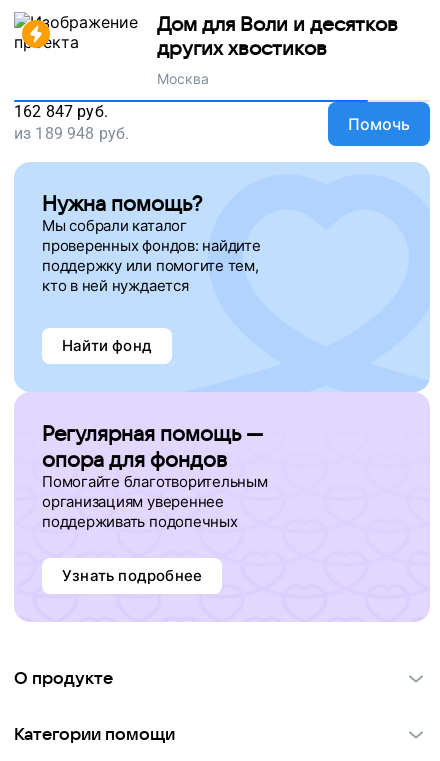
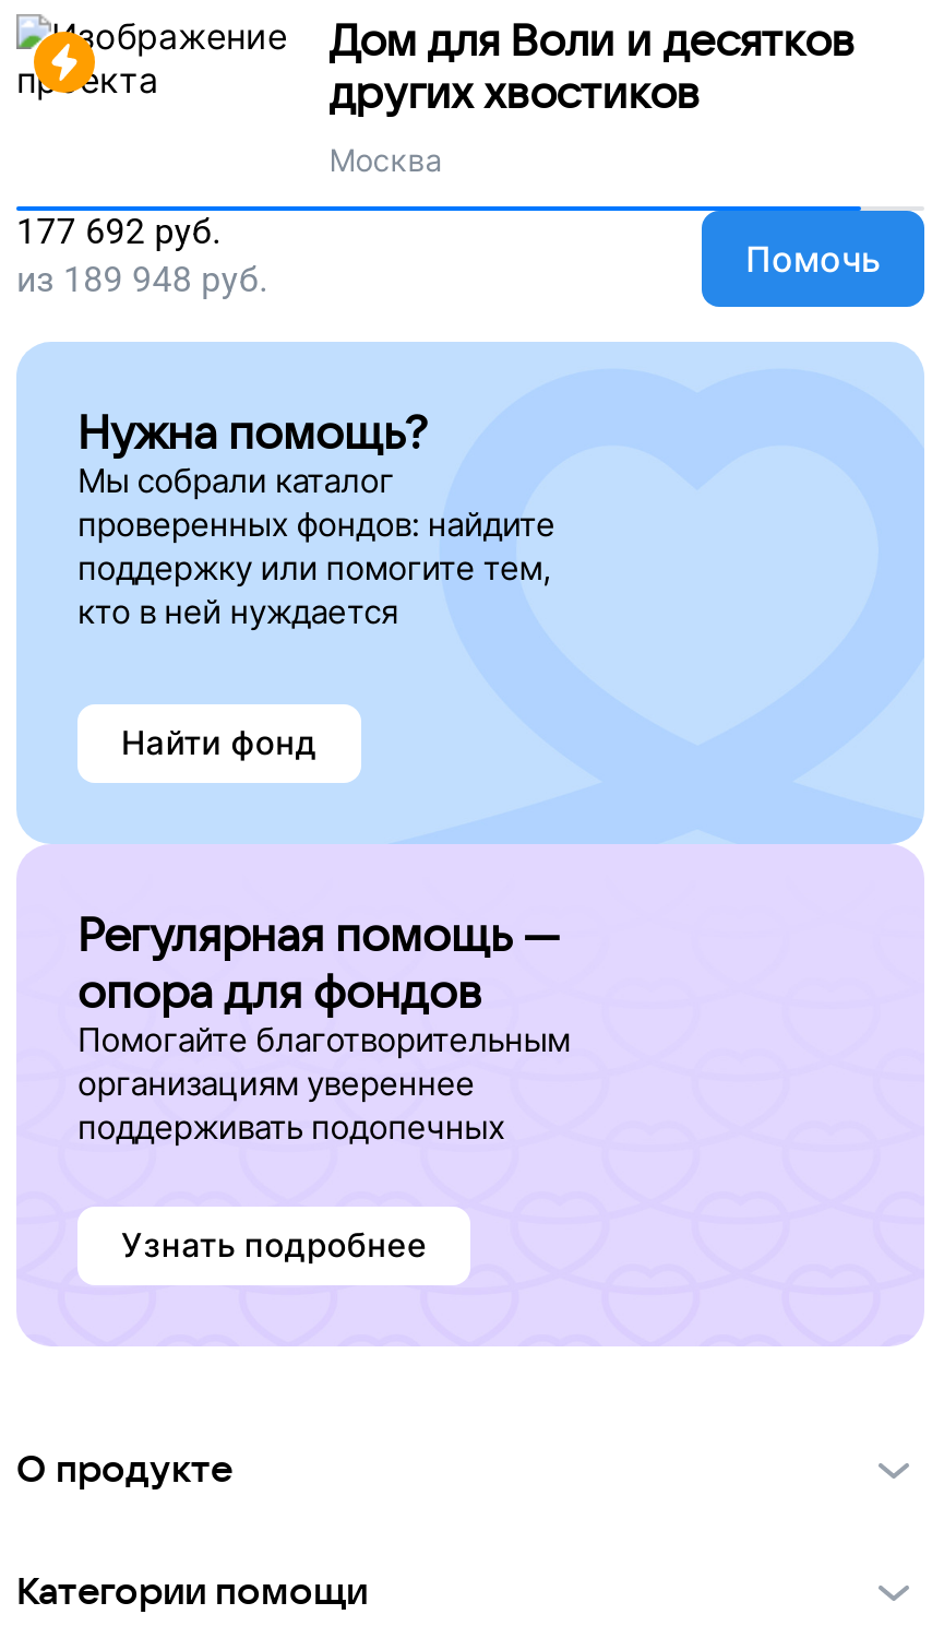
[14,102,108,121] 162 847 руб. -> [16,211,221,252] 177 692 руб.

